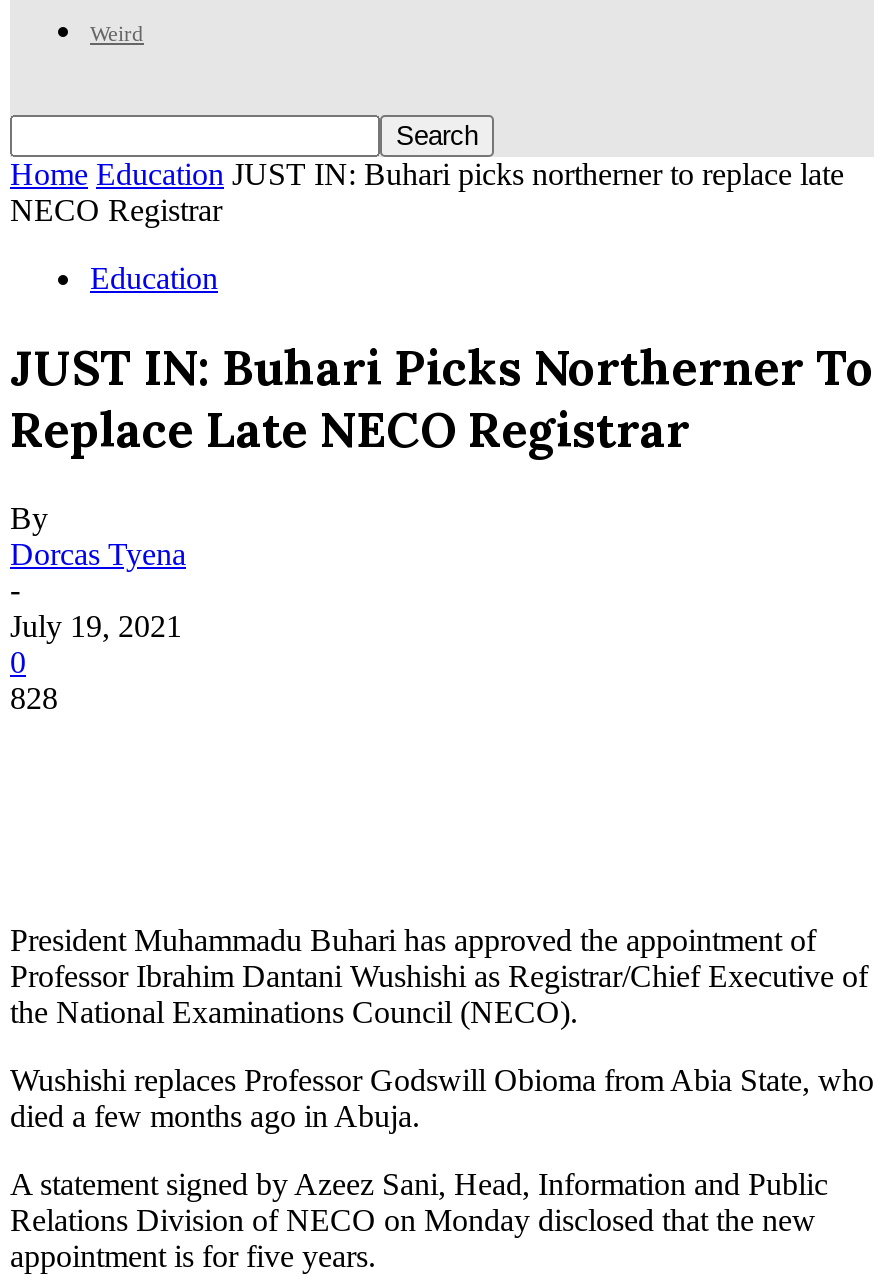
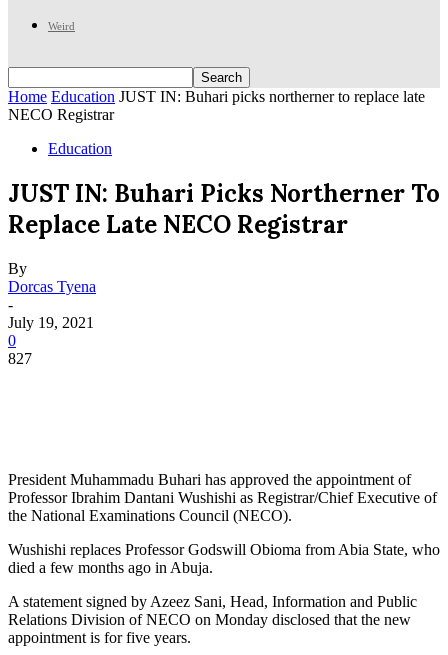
[10,681,58,715] 828 -> [8,350,32,367] 827

